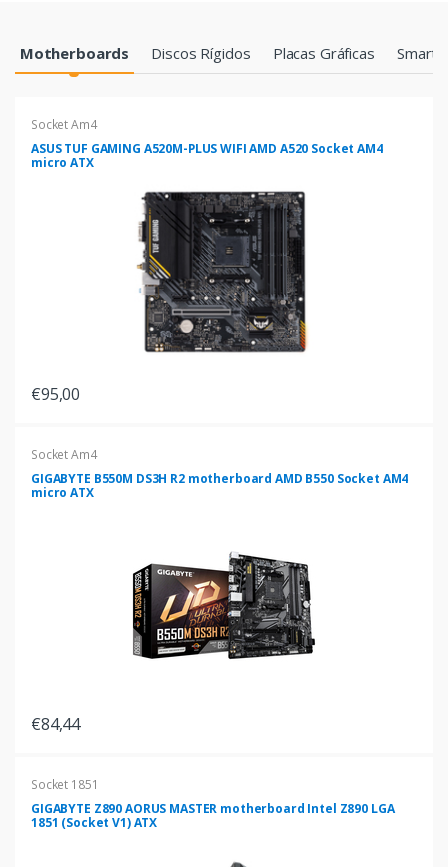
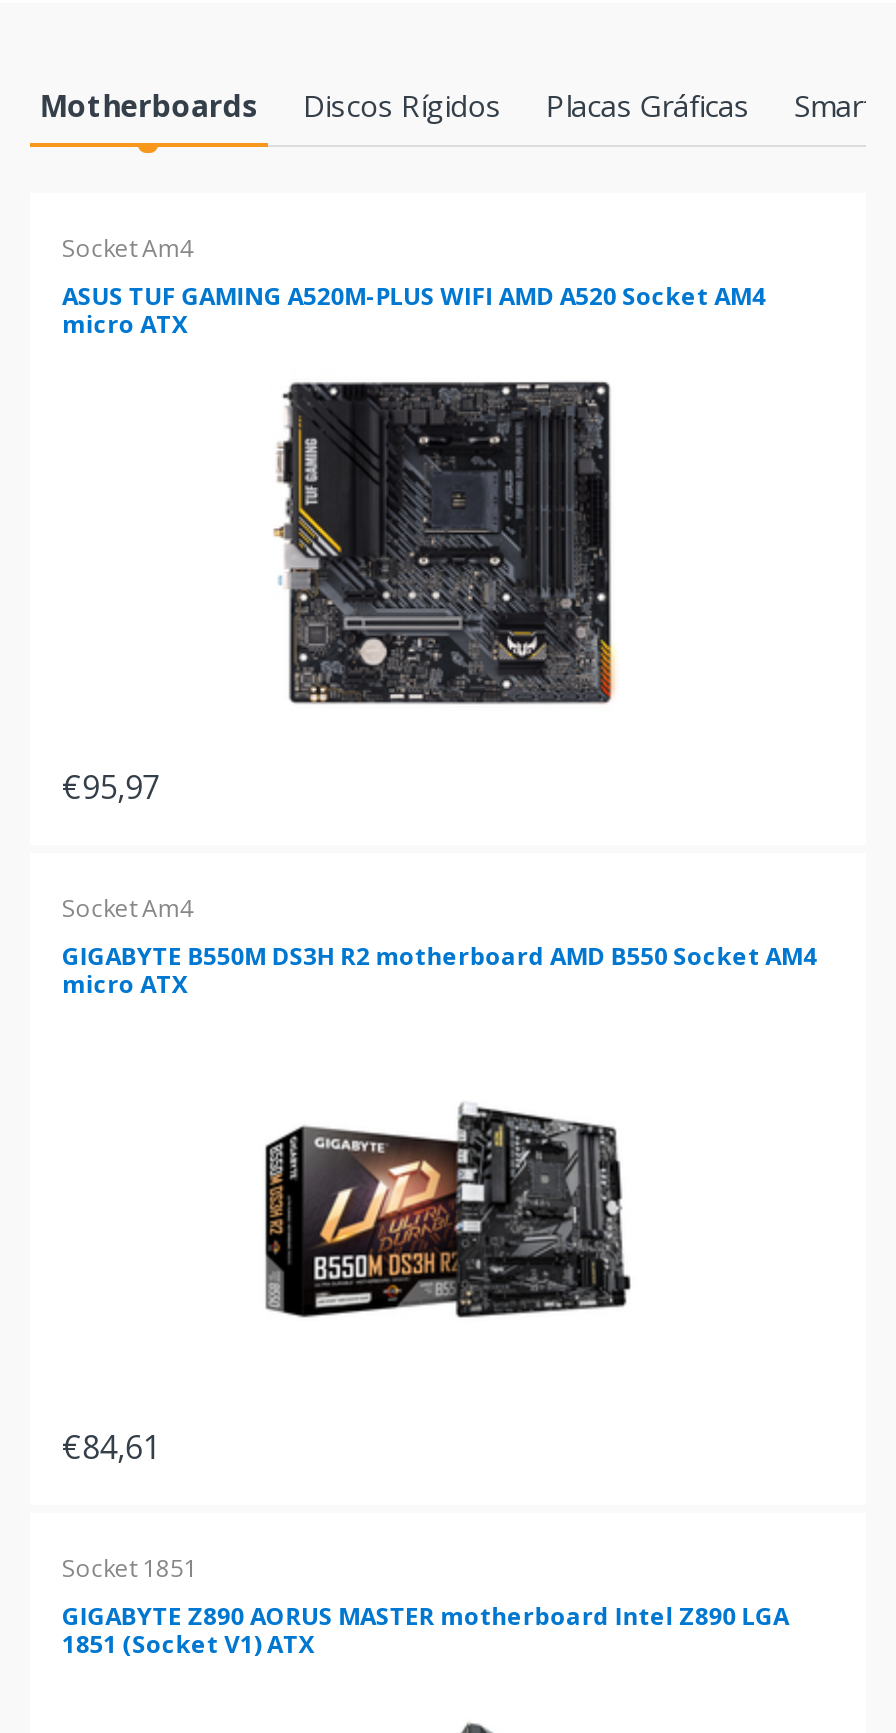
[31,382,80,404] €95,00 -> [62,764,160,808] €95,97
[31,712,80,734] €84,44 -> [62,1424,160,1468] €84,61

